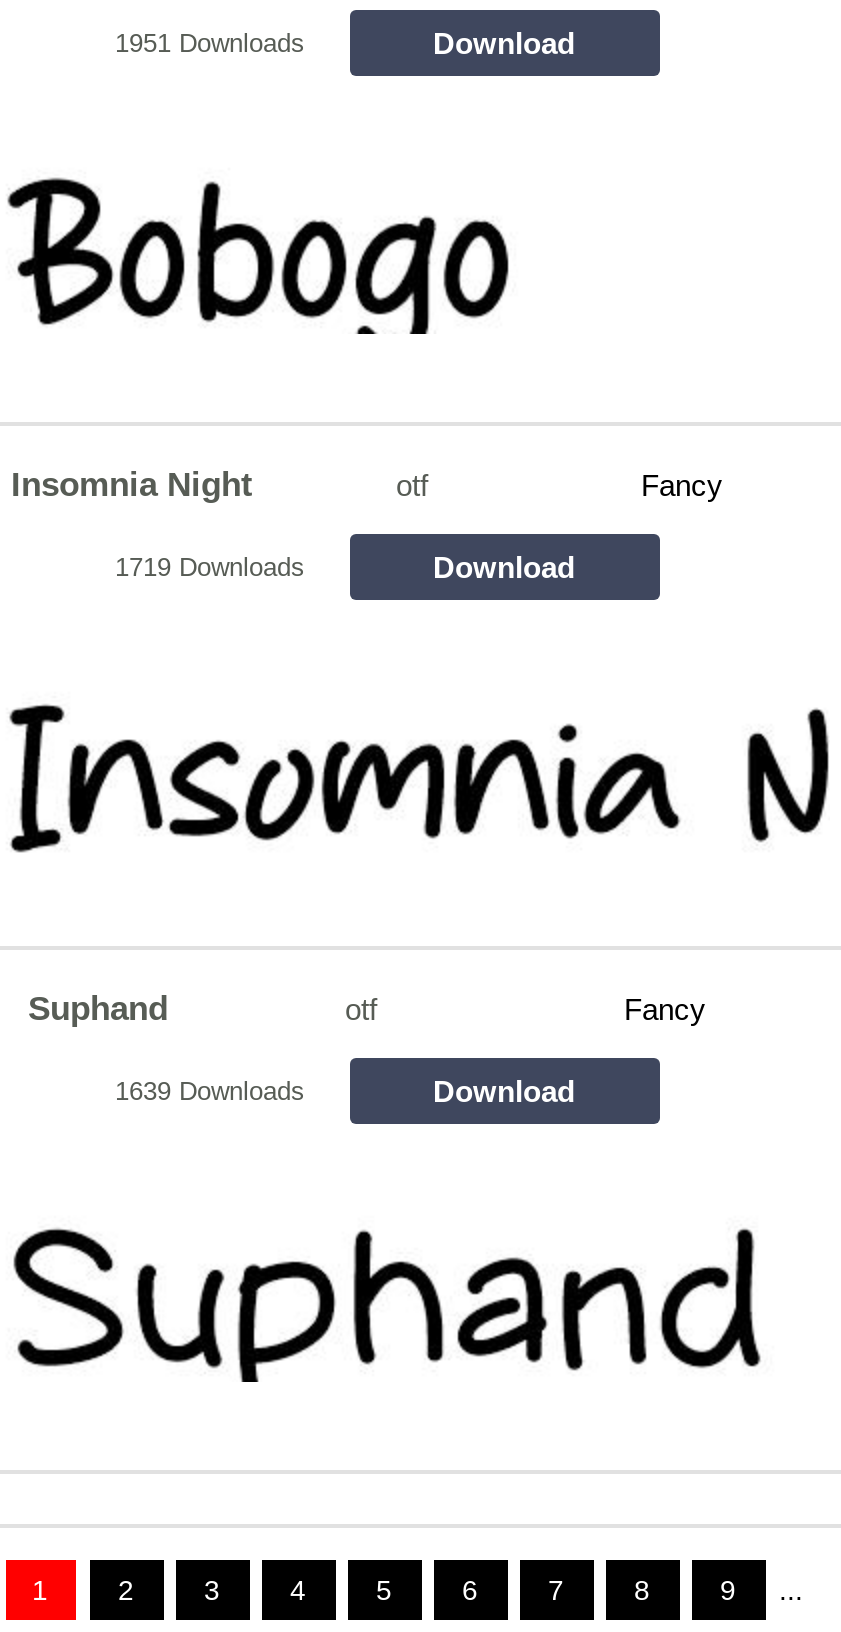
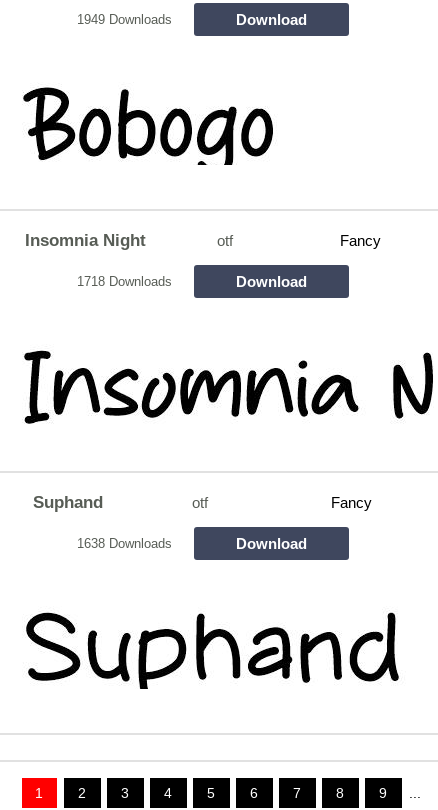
[115,28,305,58] 1951 Downloads -> [76,12,171,27] 1949 Downloads
[115,552,305,582] 1719 Downloads -> [76,274,171,289] 1718 Downloads
[115,1076,305,1106] 1639 Downloads -> [76,536,171,551] 1638 Downloads

